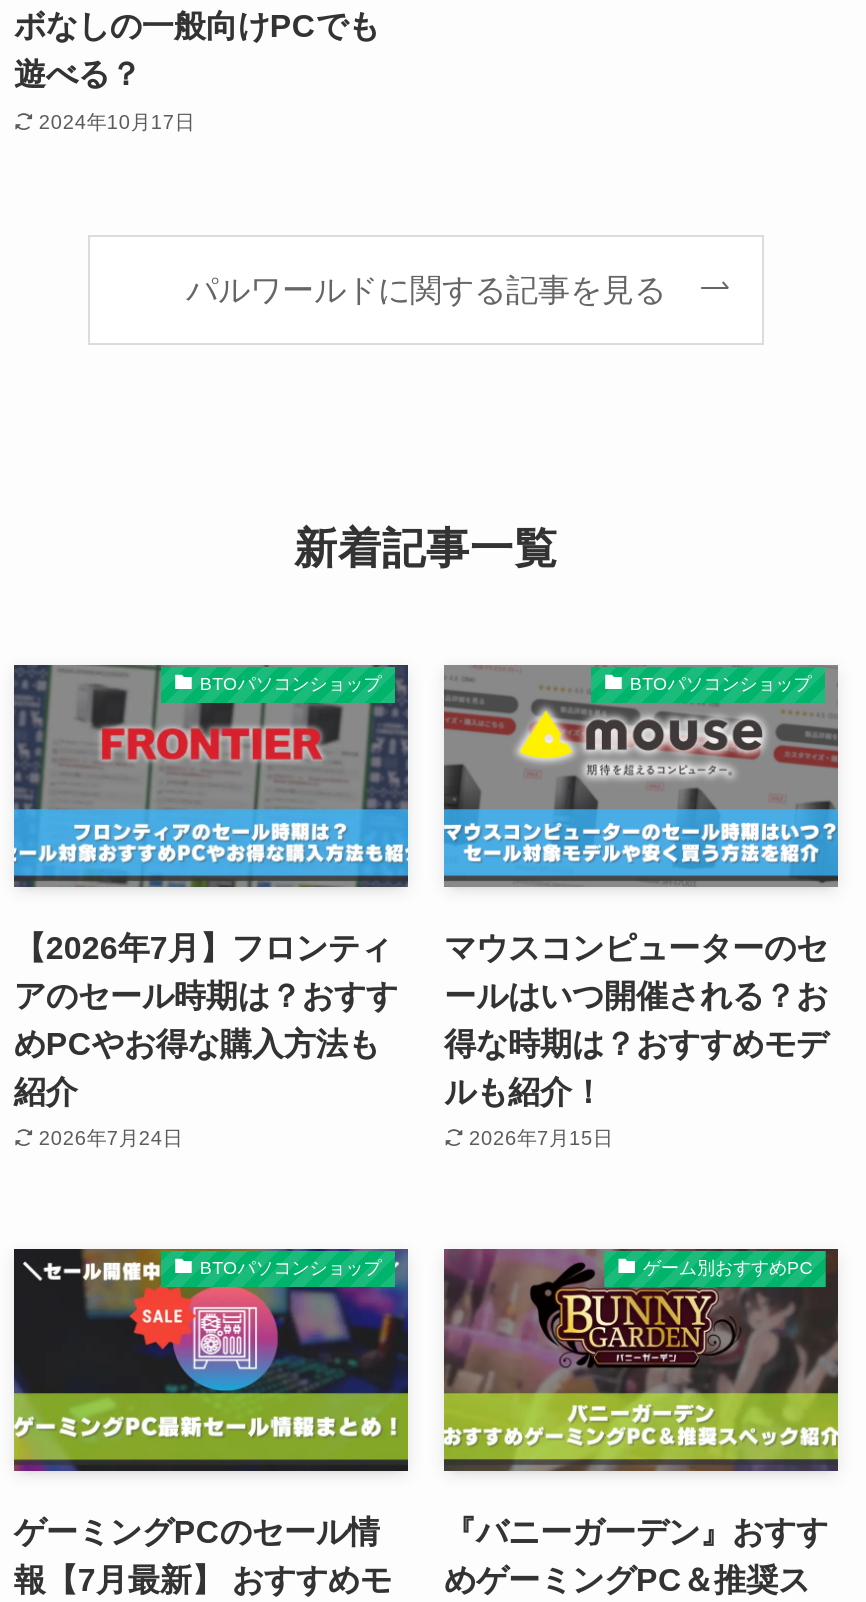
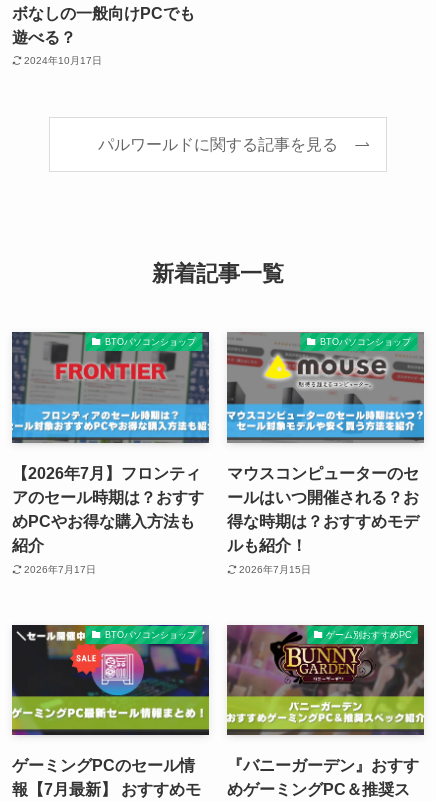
[39,1127,183,1149] 2026年7月24日 -> [24,564,96,575] 2026年7月17日

